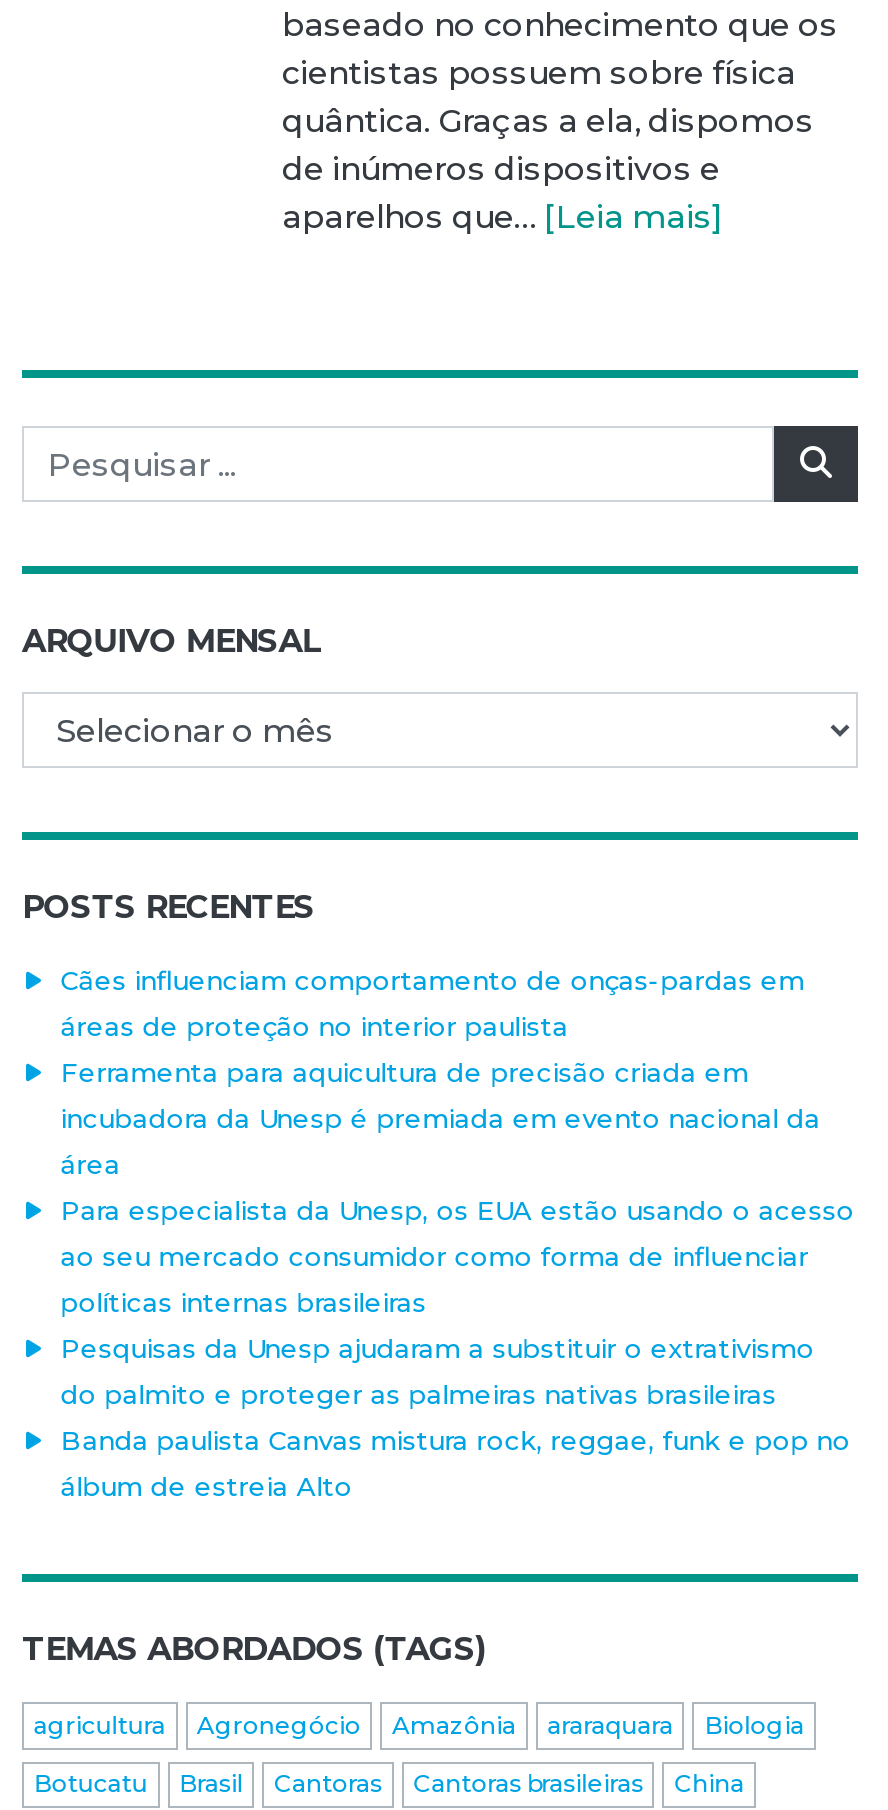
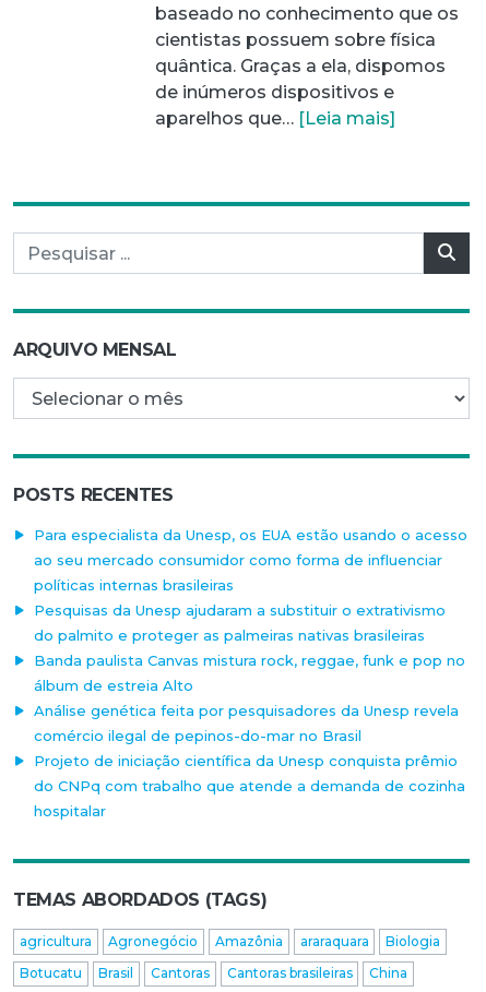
[60,964,820,1180] Cães influenciam comportamento de onças-pardas em | áreas de proteção no interior paulista | Ferramenta para aquicultura de precisão criada em | incubadora da Unesp é premiada em evento nacional da | área -> none
moved [60,1194,854,1502] -> [34,526,468,694]: Para especialista da Unesp, os EUA estão usando o acesso | ao seu mercado consumidor como forma de influenciar | políticas internas brasileiras | Pesquisas da Unesp ajudaram a substituir o extrativismo | do palmito e proteger as palmeiras nativas brasileiras | Banda paulista Canvas mistura rock, reggae, funk e pop no | álbum de estreia Alto
none -> [34,702,465,820] Análise genética feita por pesquisadores da Unesp revela | comércio ilegal de pepinos-do-mar no Brasil | Projeto de iniciação científica da Unesp conquista prêmio | do CNPq com trabalho que atende a demanda de cozinha | hospitalar

